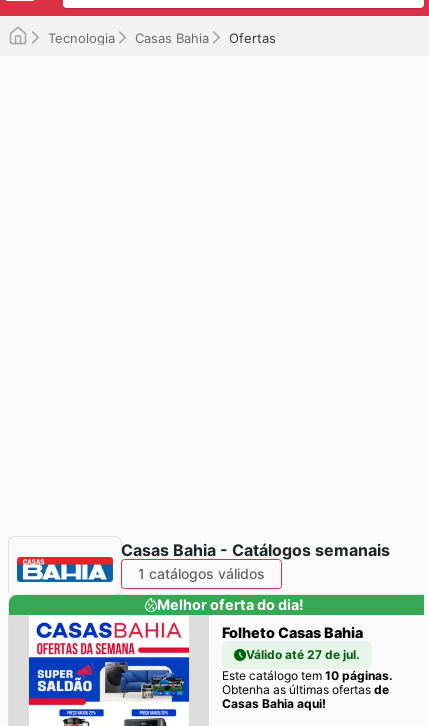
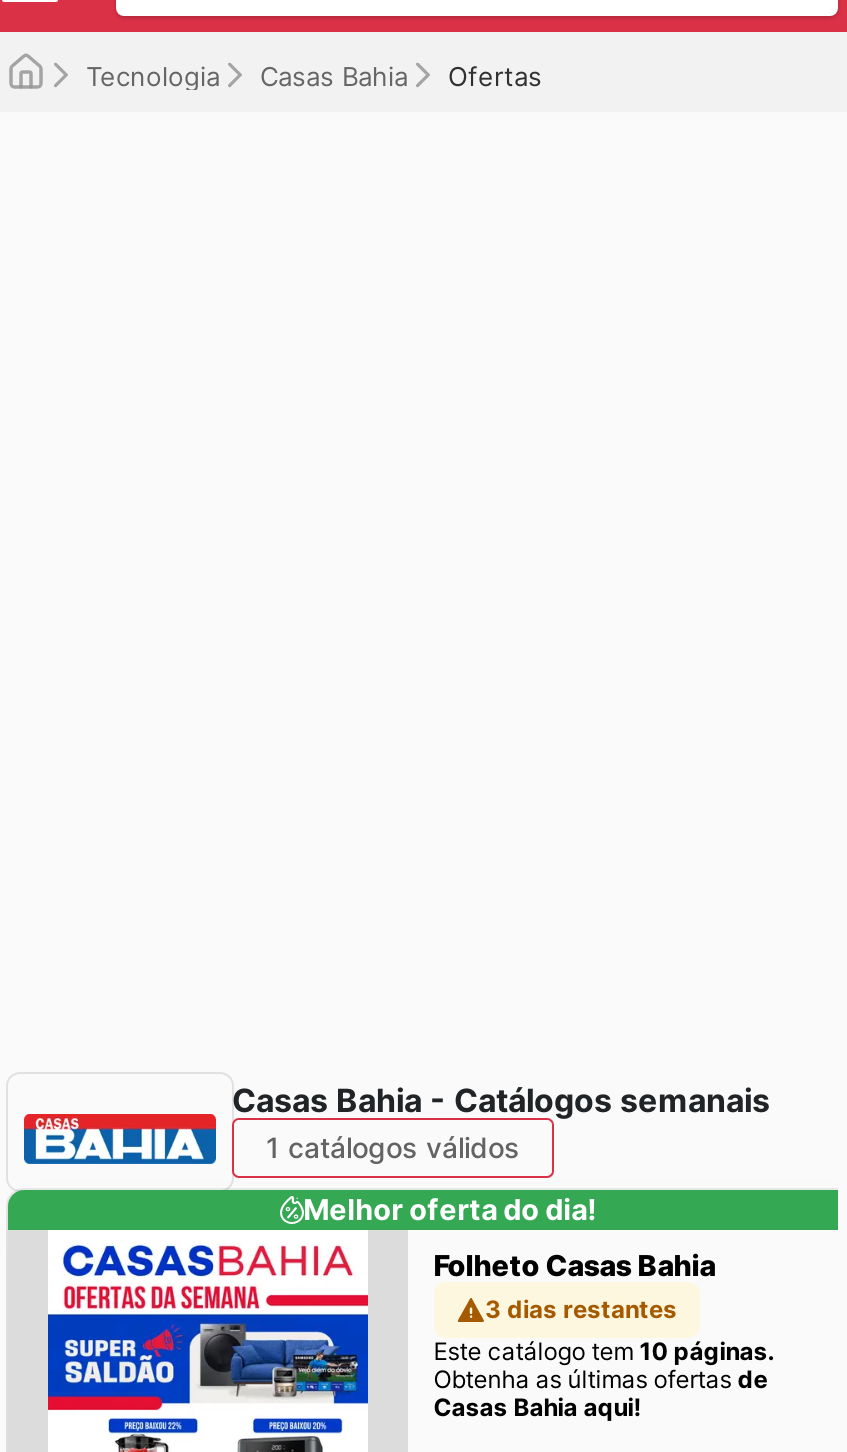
[246,647,360,662] Válido até 27 de jul. -> [485,1293,677,1323] 3 dias restantes

